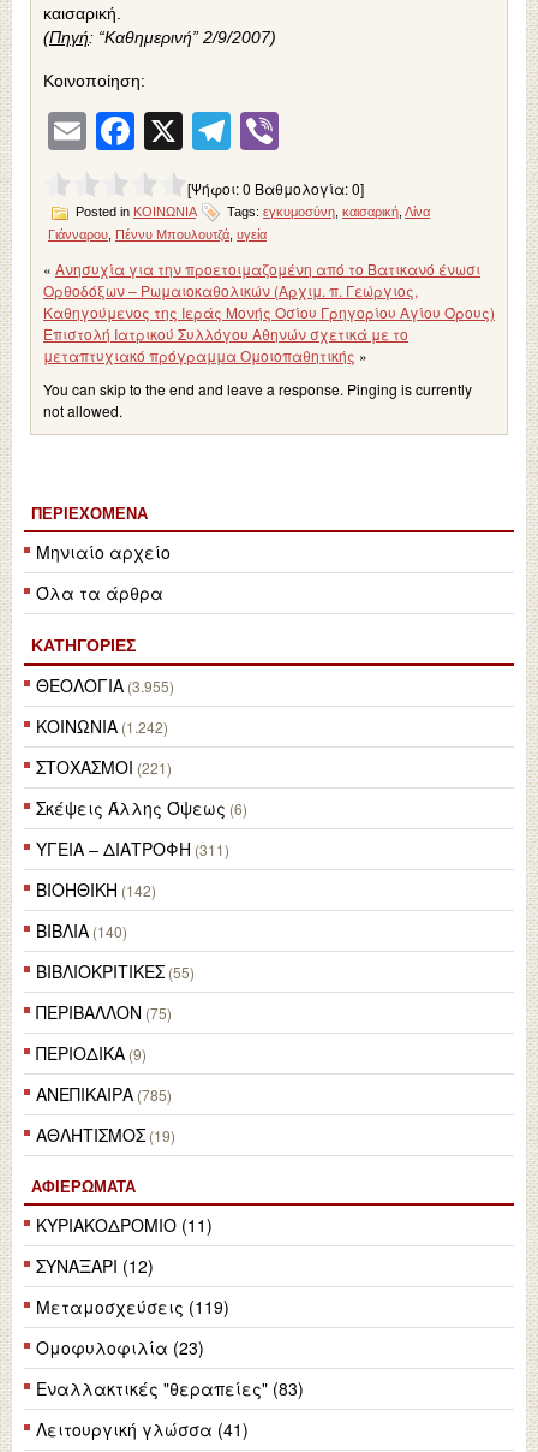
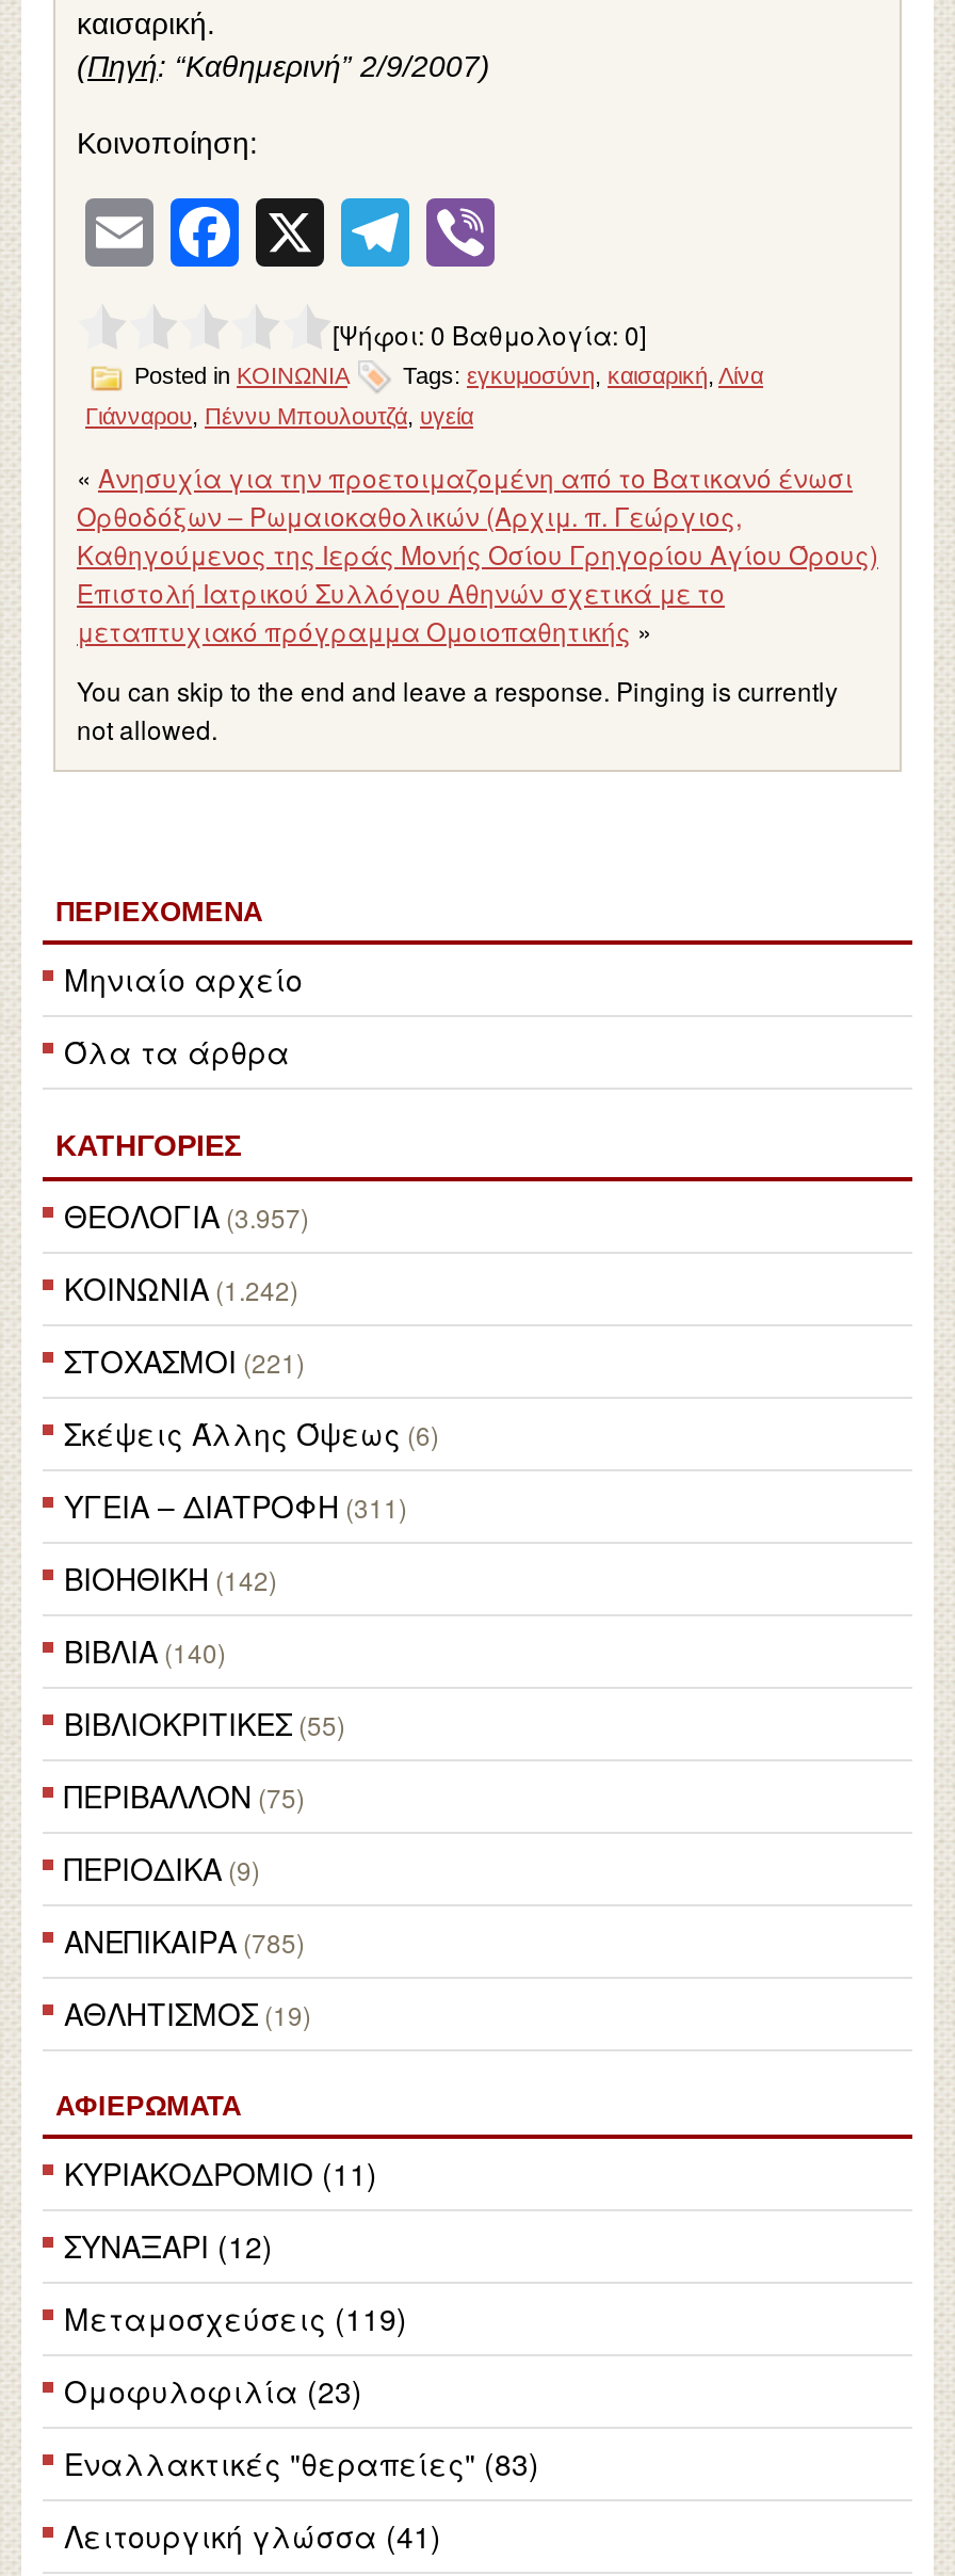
[36,673,174,697] ΘΕΟΛΟΓΙΑ (3.955) -> [64,1194,309,1237] ΘΕΟΛΟΓΙΑ (3.957)

